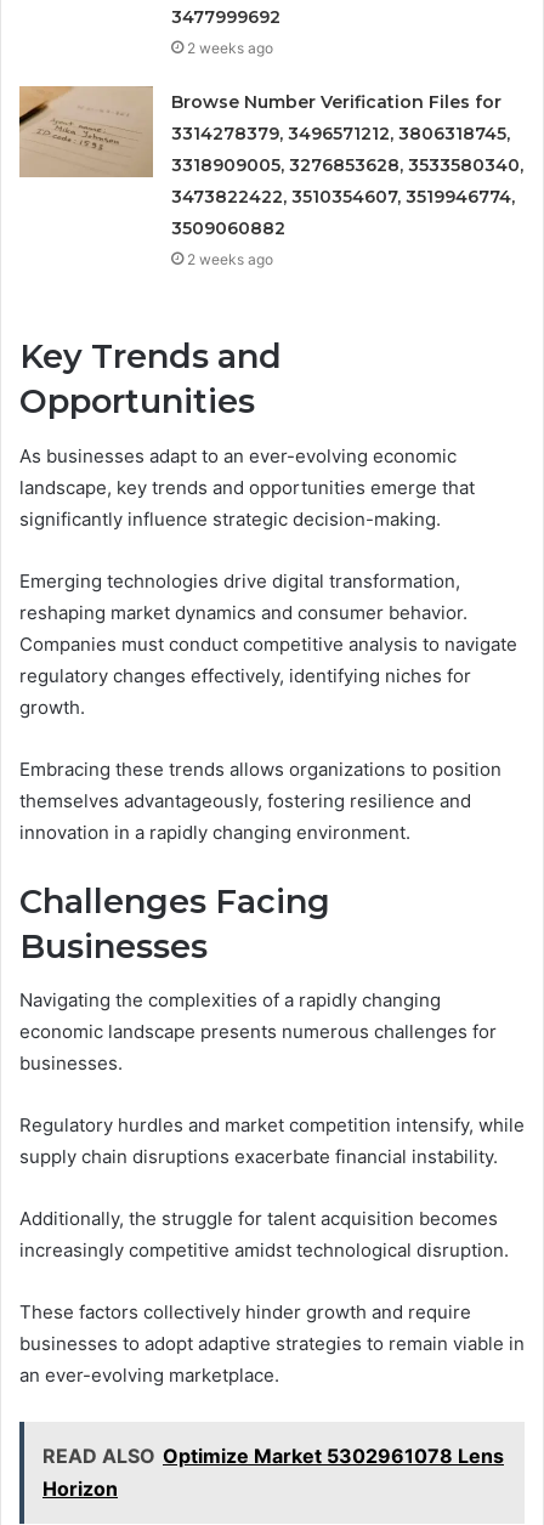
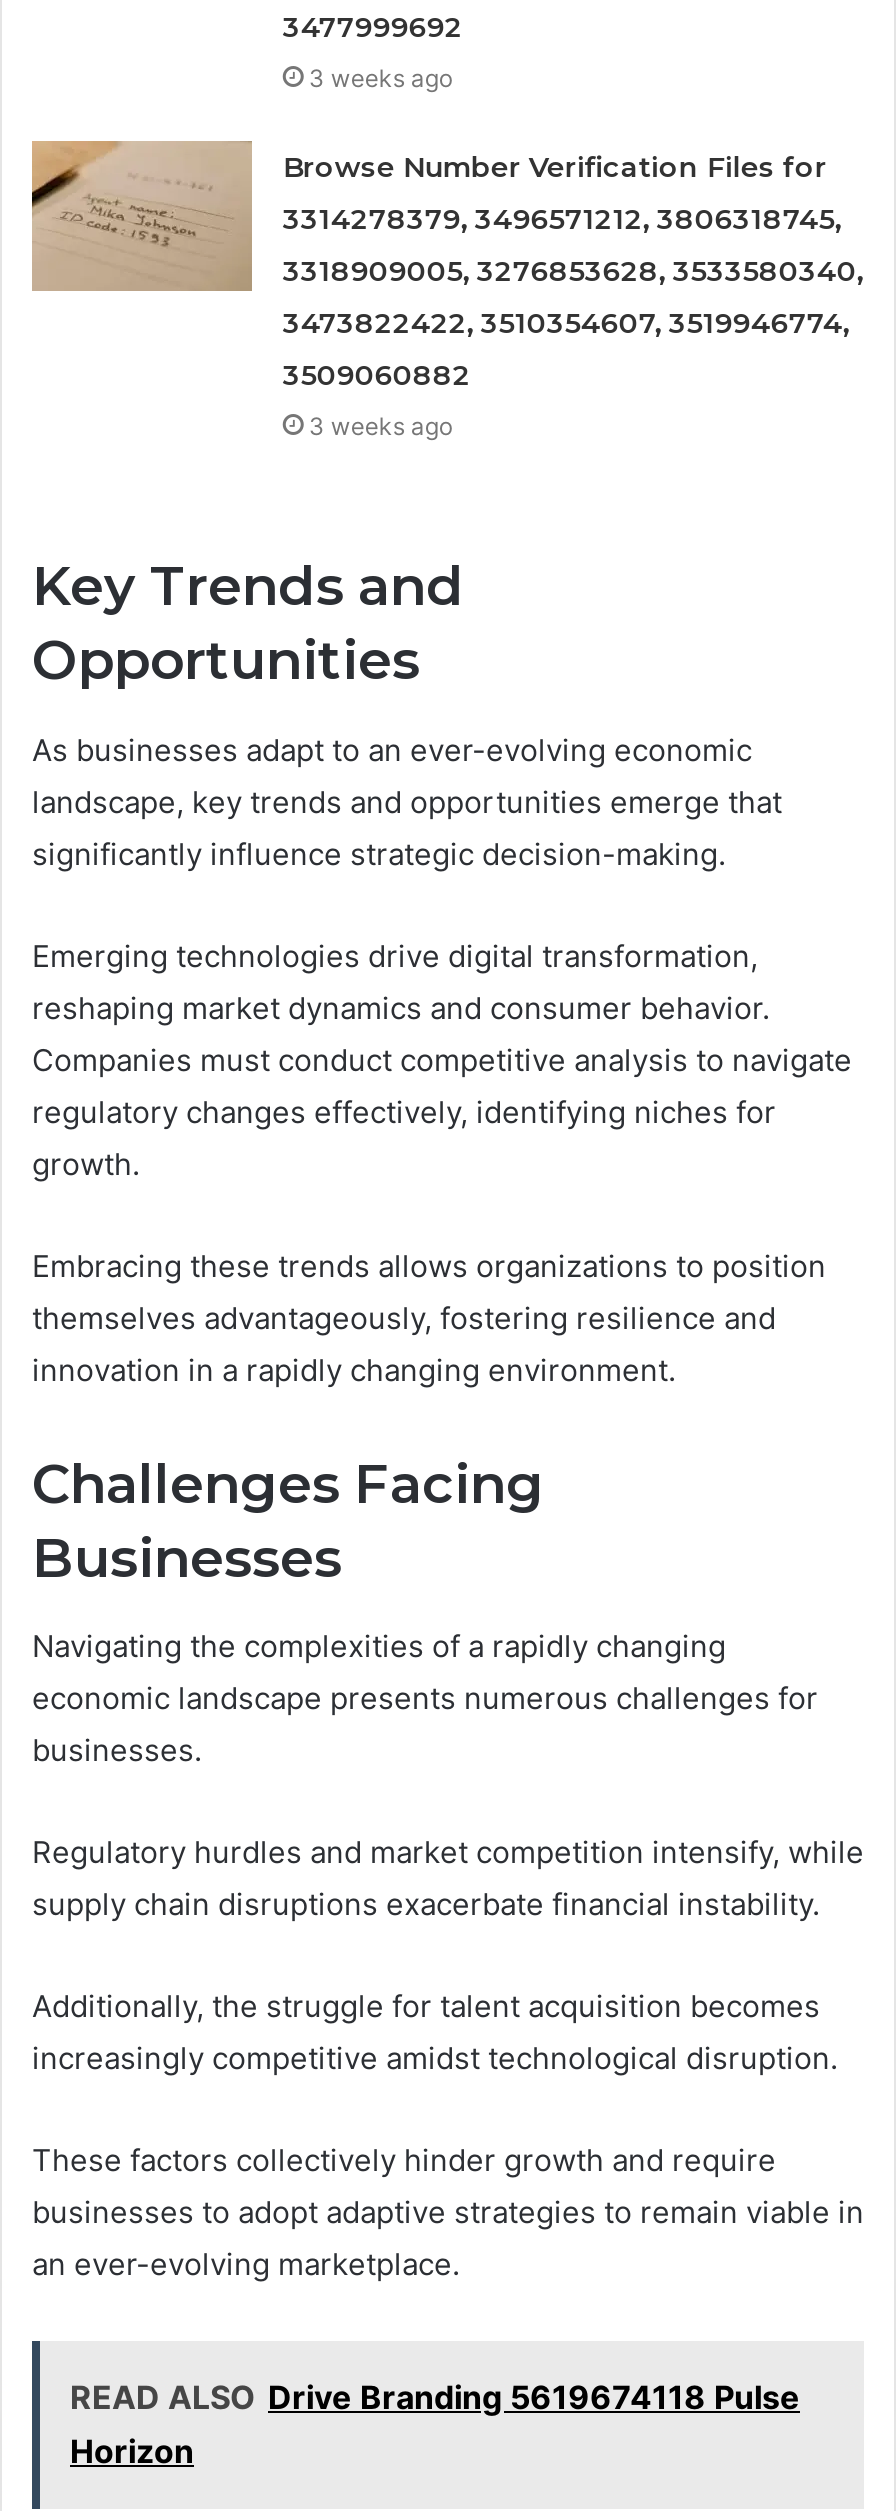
[187,39,274,57] 2 weeks ago -> [309,63,453,93] 3 weeks ago
[187,250,274,269] 2 weeks ago -> [309,411,453,441] 3 weeks ago
[42,1444,504,1468] READ ALSO Optimize Market 5302961078 Lens -> [70,2377,800,2417] READ ALSO Drive Branding 5619674118 Pulse

